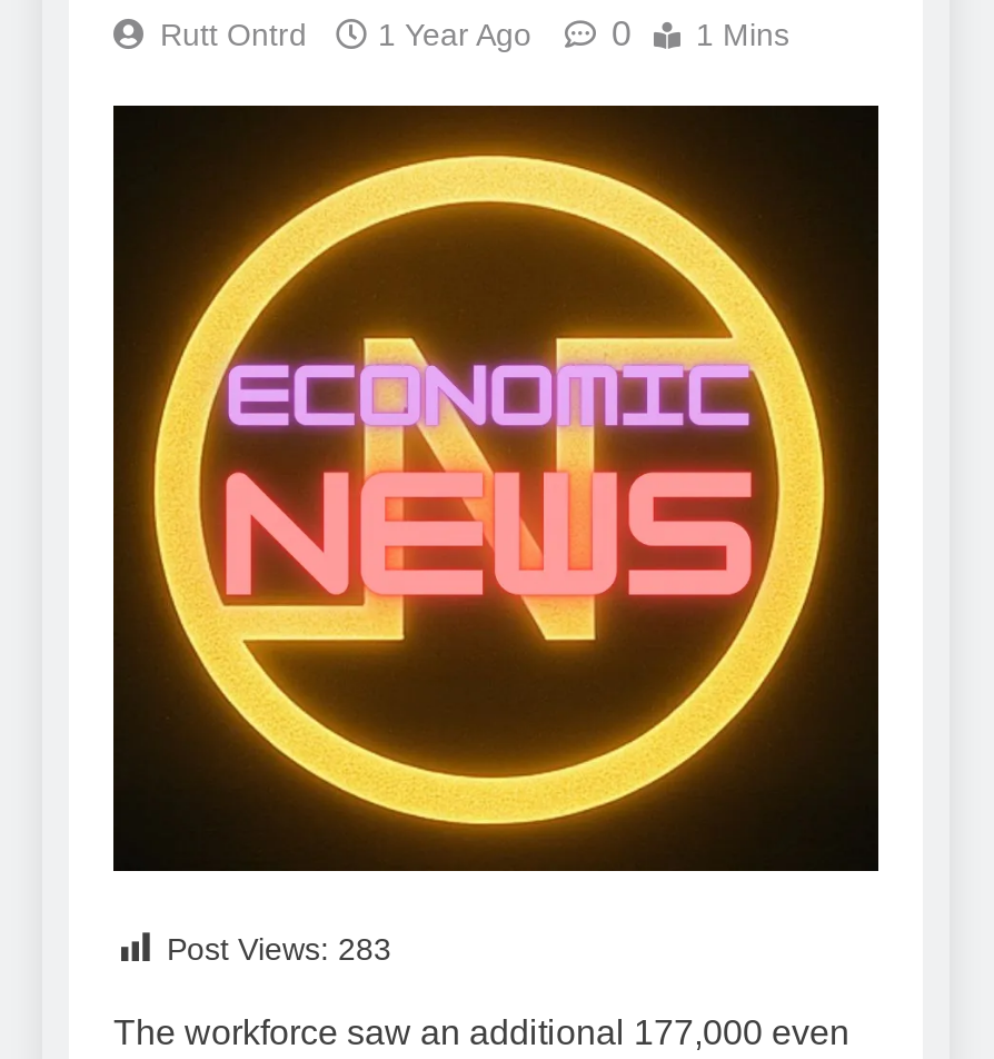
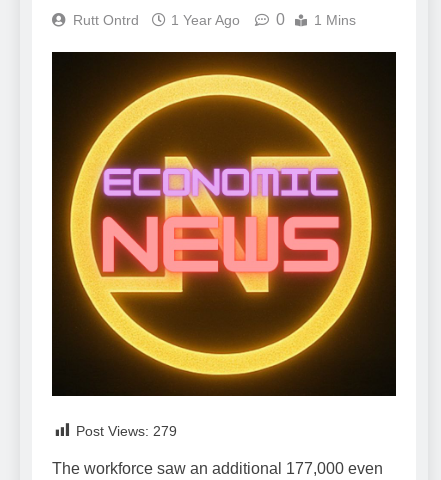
[167,933,391,968] Post Views: 283 -> [76,423,177,439] Post Views: 279

